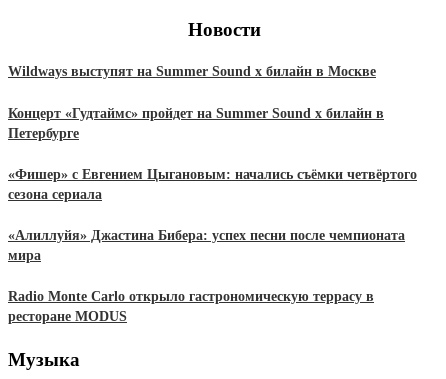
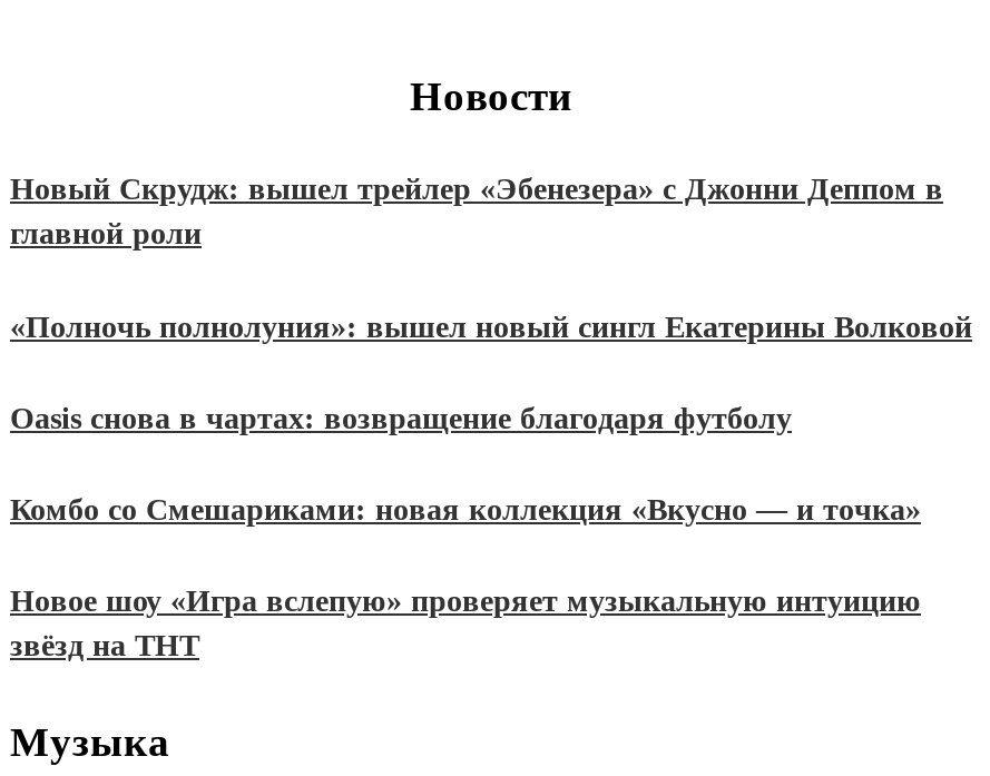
[8,64,376,79] Wildways выступят на Summer Sound x билайн в Москве -> [10,173,943,251] Новый Скрудж: вышел трейлер «Эбенезера» с Джонни Деппом в | главной роли
[8,106,384,141] Концерт «Гудтаймс» пройдет на Summer Sound x билайн в | Петербурге -> [10,310,972,343] «Полночь полнолуния»: вышел новый сингл Екатерины Волковой
[8,167,417,202] «Фишер» с Евгением Цыгановым: начались съёмки четвёртого | сезона сериала -> [10,401,792,435] Oasis снова в чартах: возвращение благодаря футболу
[8,228,405,263] «Алиллуйя» Джастина Бибера: успех песни после чемпионата | мира -> [10,493,921,527] Комбо со Смешариками: новая коллекция «Вкусно — и точка»
[8,289,374,324] Radio Monte Carlo открыло гастрономическую террасу в | ресторане MODUS -> [10,585,921,663] Новое шоу «Игра вслепую» проверяет музыкальную интуицию | звёзд на ТНТ

